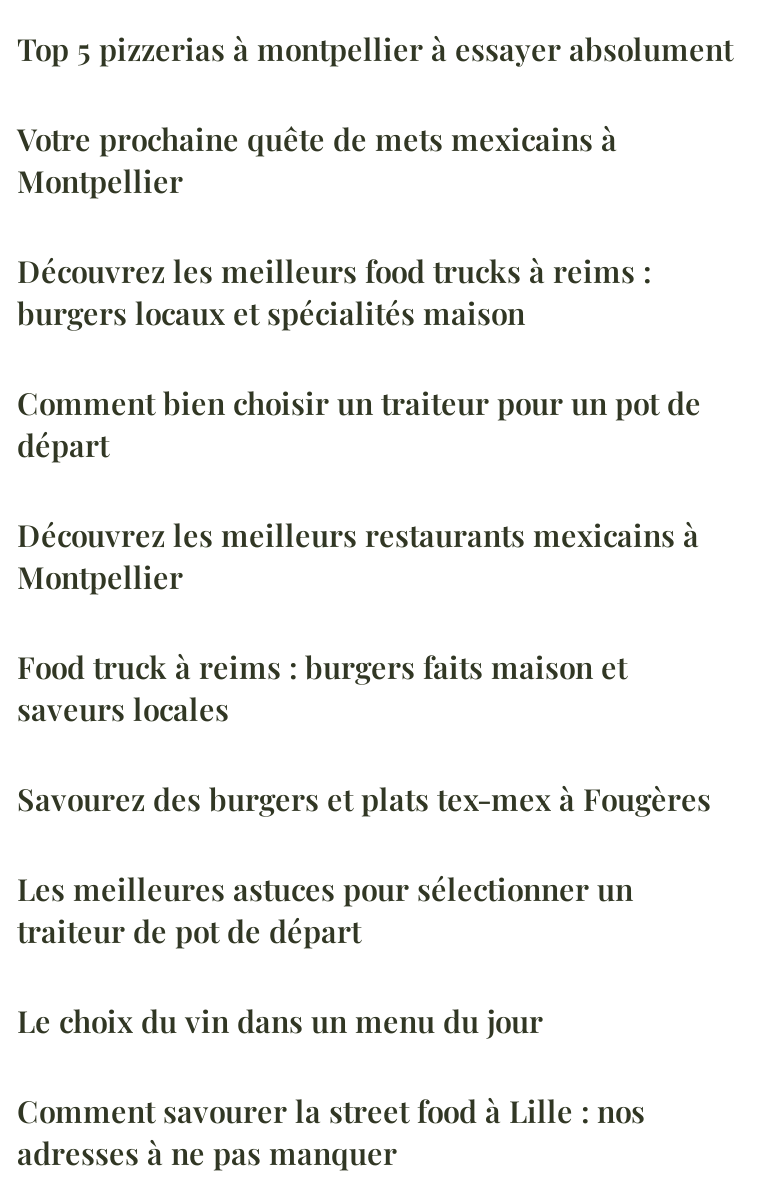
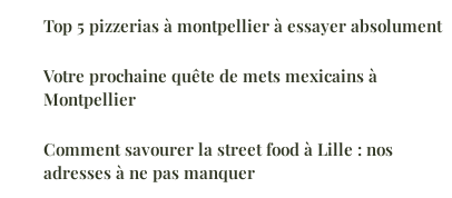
[17,250,711,1040] Découvrez les meilleurs food trucks à reims : | burgers locaux et spécialités maison | Comment bien choisir un traiteur pour un pot de | départ | Découvrez les meilleurs restaurants mexicains à | Montpellier | Food truck à reims : burgers faits maison et | saveurs locales | Savourez des burgers et plats tex-mex à Fougères | Les meilleures astuces pour sélectionner un | traiteur de pot de départ | Le choix du vin dans un menu du jour -> none

